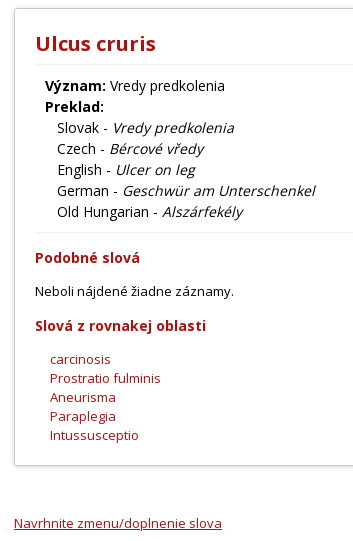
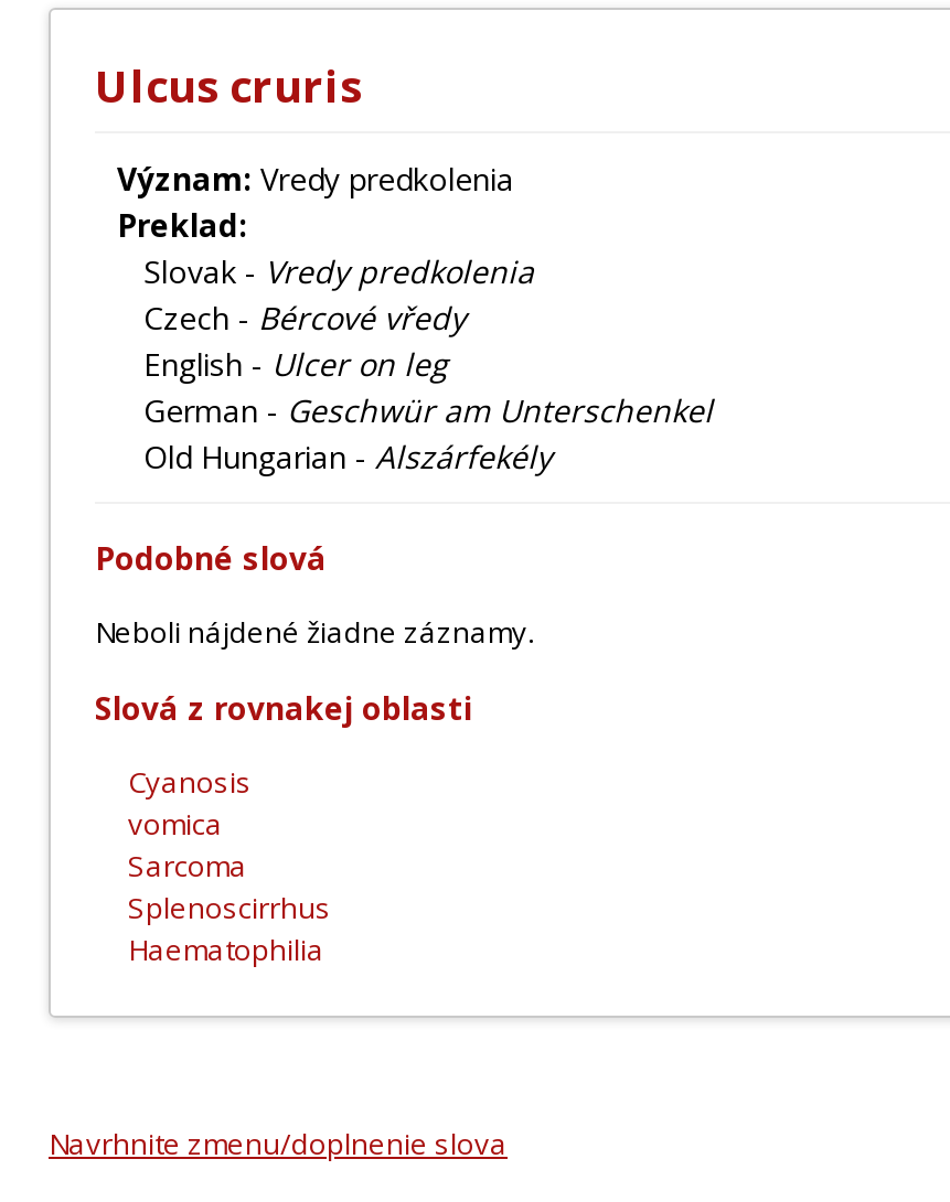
[50,350,161,444] carcinosis | Prostratio fulminis | Aneurisma | Paraplegia | Intussusceptio -> [128,762,331,969] Cyanosis | vomica | Sarcoma | Splenoscirrhus | Haematophilia

